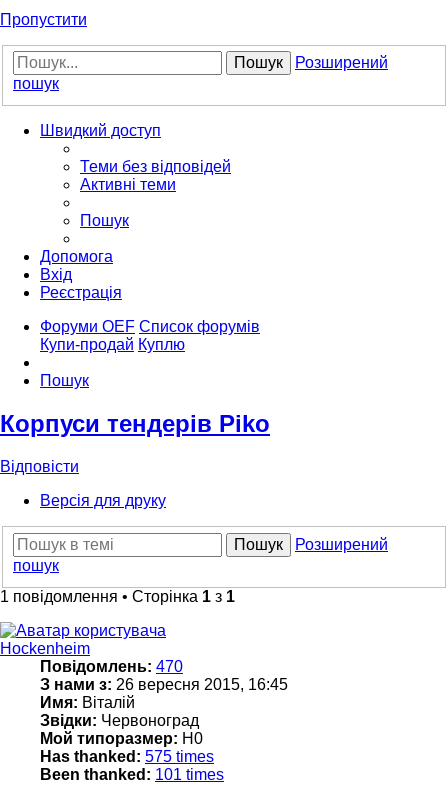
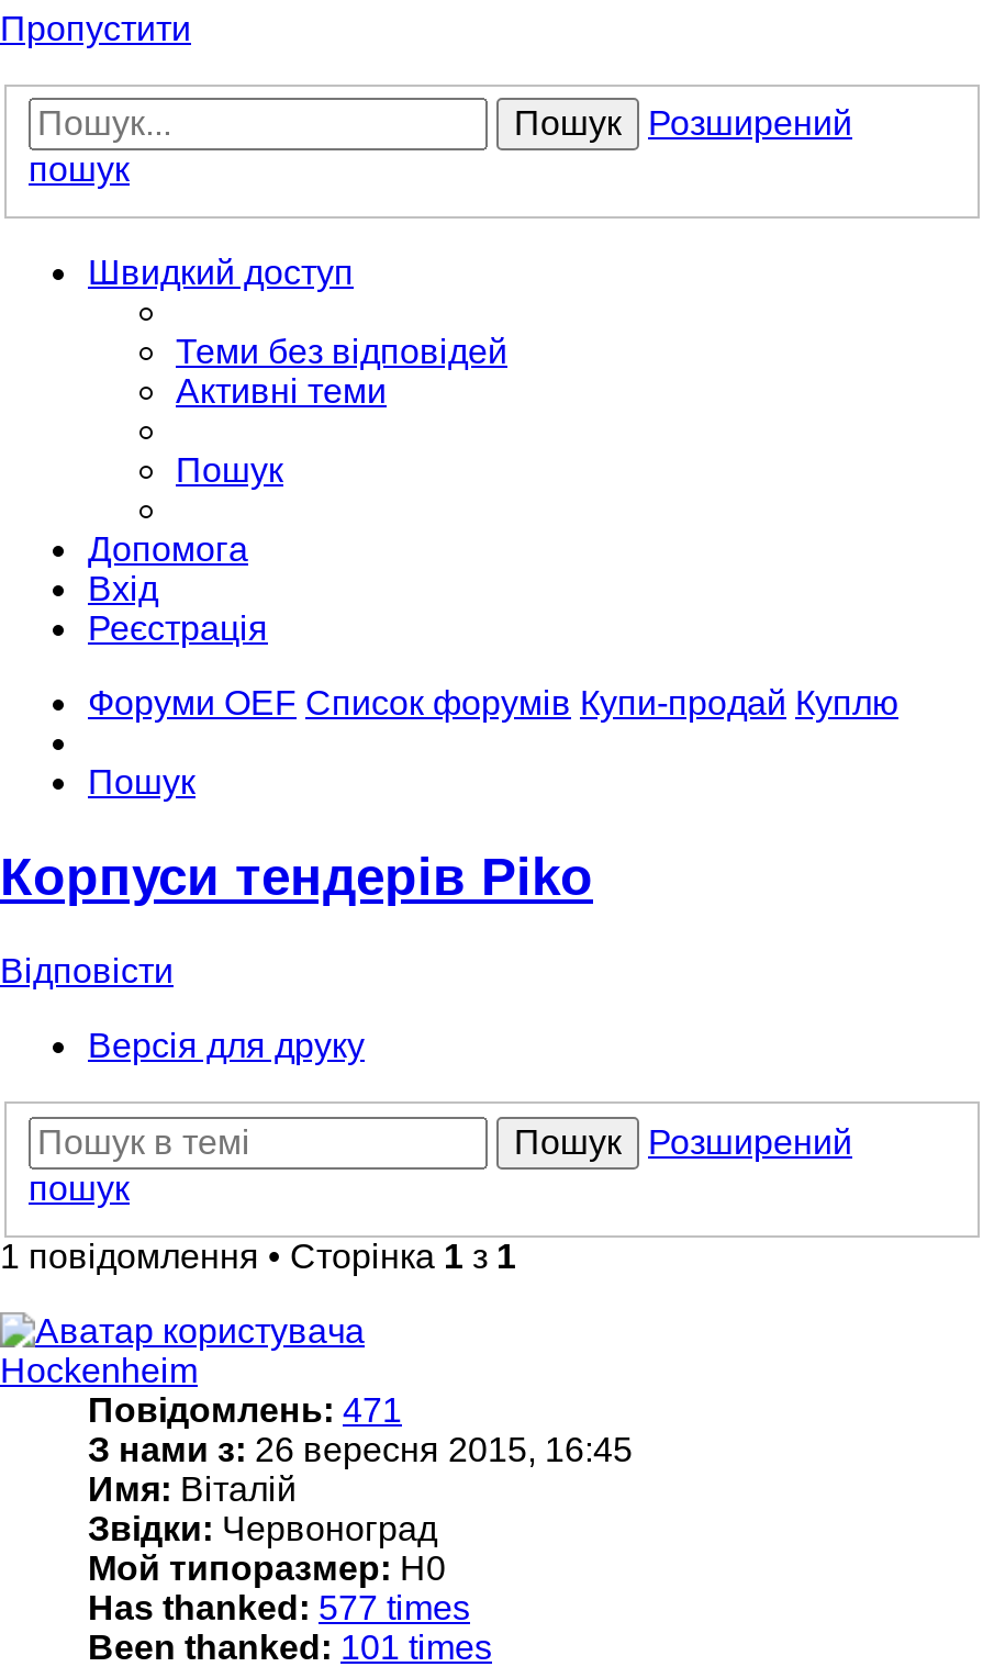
[40,658,183,675] Повідомлень: 470 -> [88,1391,402,1428] Повідомлень: 471
[40,748,214,765] Has thanked: 575 times -> [88,1589,470,1626] Has thanked: 577 times

